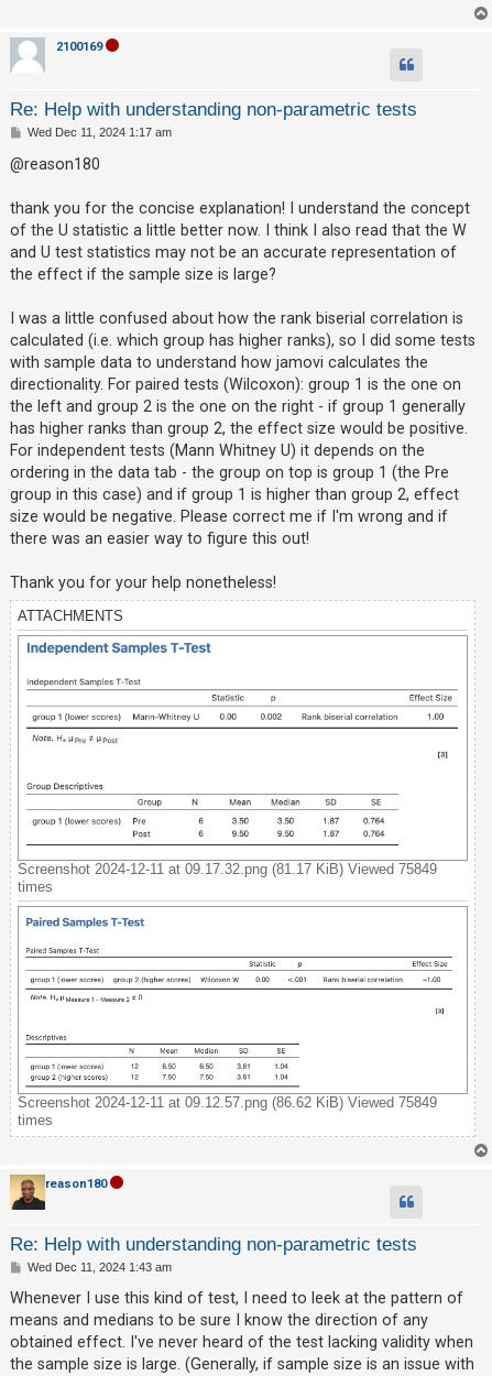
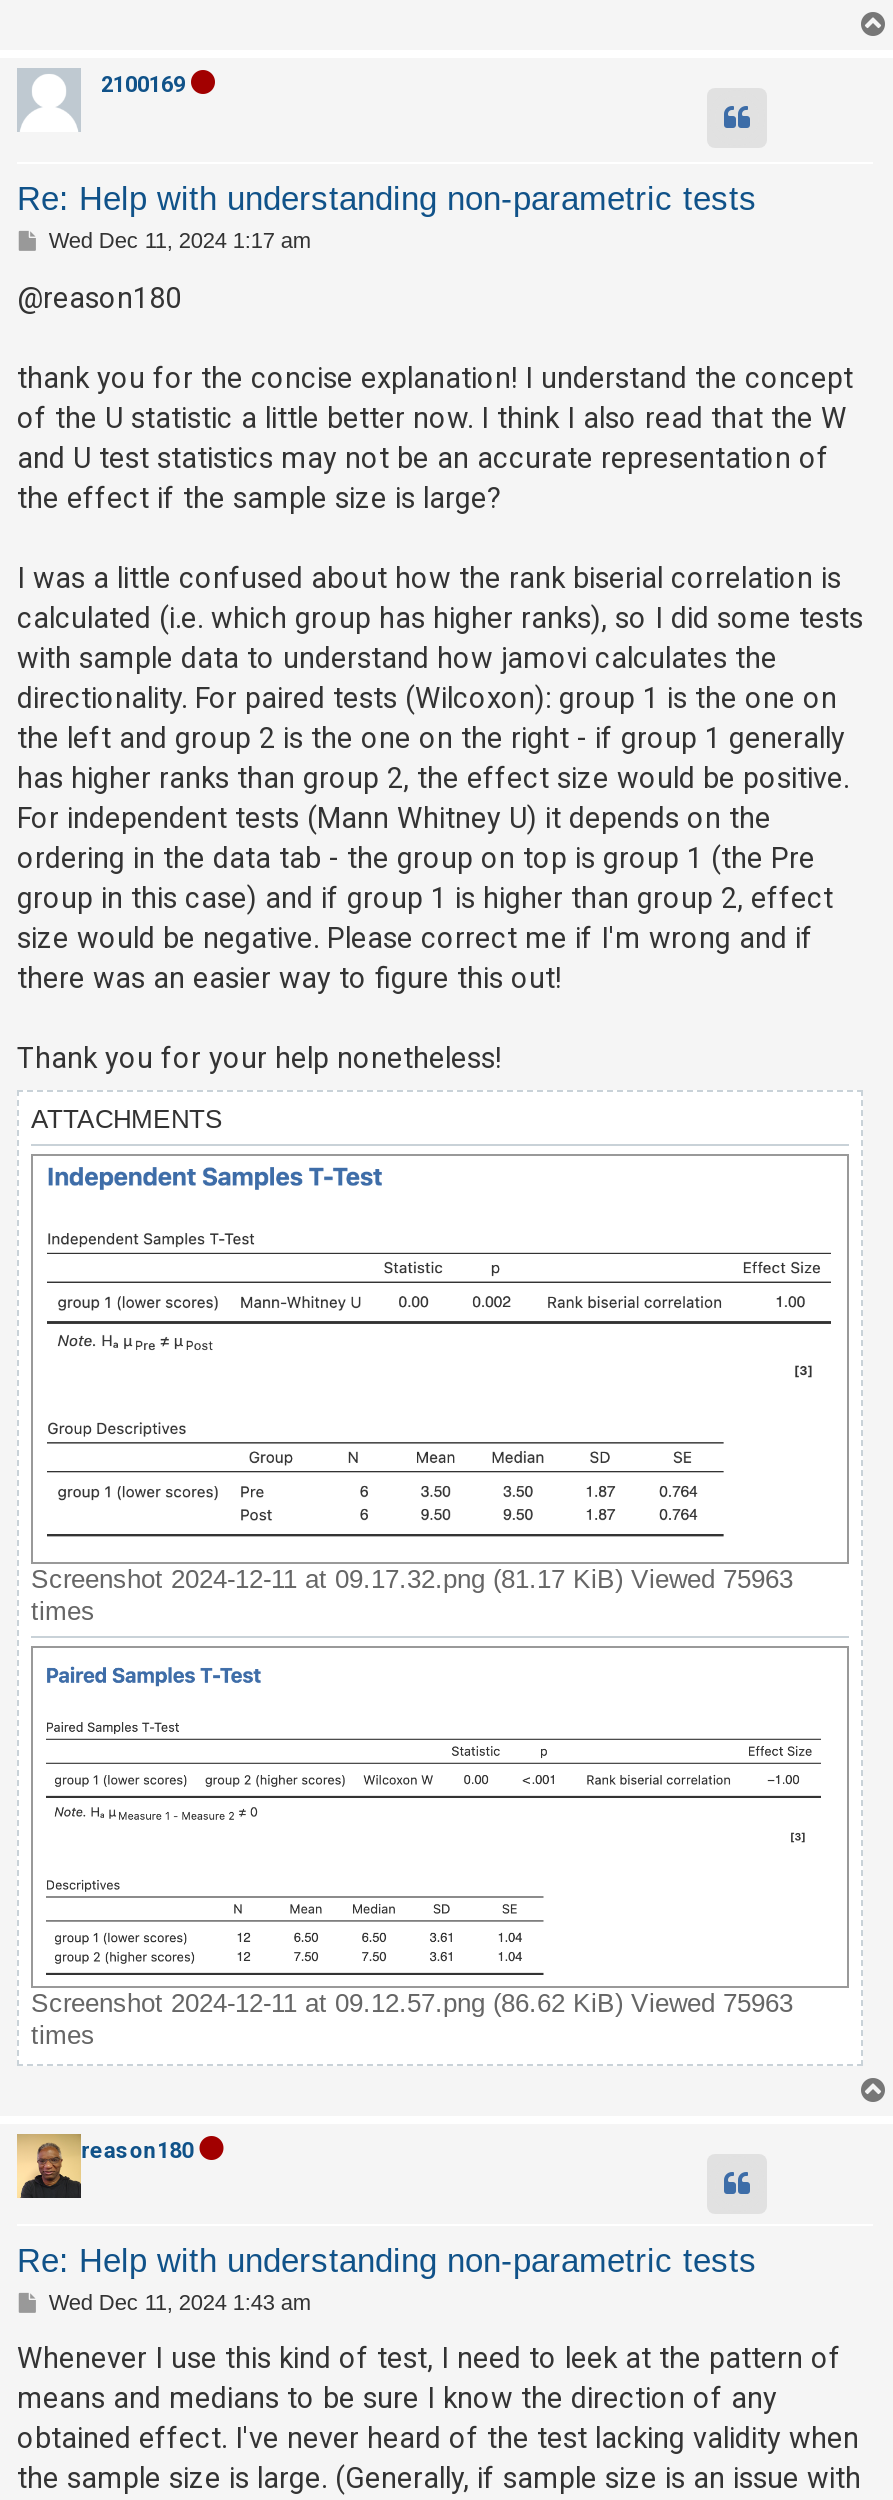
[18,861,437,878] Screenshot 2024-12-11 at 09.17.32.png (81.17 KiB) Viewed 75849 -> [31,1565,793,1595] Screenshot 2024-12-11 at 09.17.32.png (81.17 KiB) Viewed 75963
[18,1094,437,1110] Screenshot 2024-12-11 at 09.12.57.png (86.62 KiB) Viewed 75849 -> [31,1987,793,2017] Screenshot 2024-12-11 at 09.12.57.png (86.62 KiB) Viewed 75963

